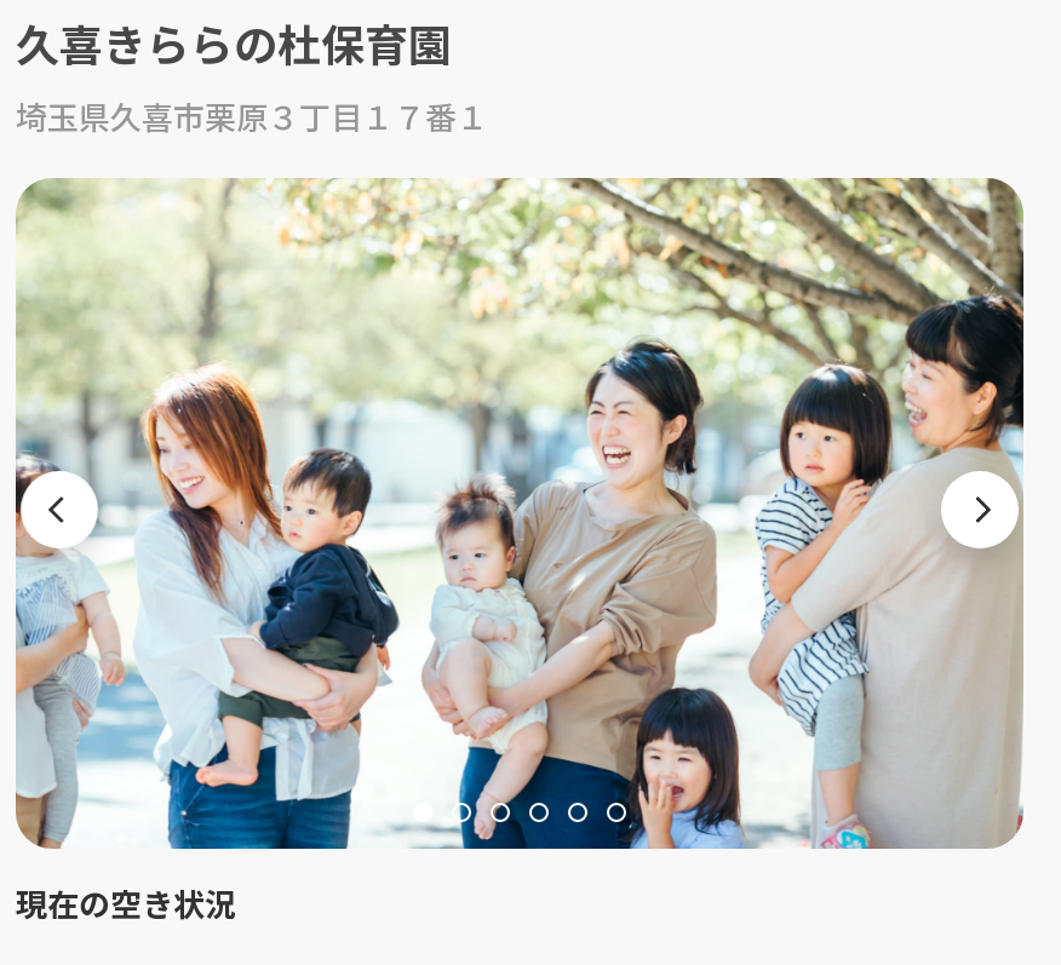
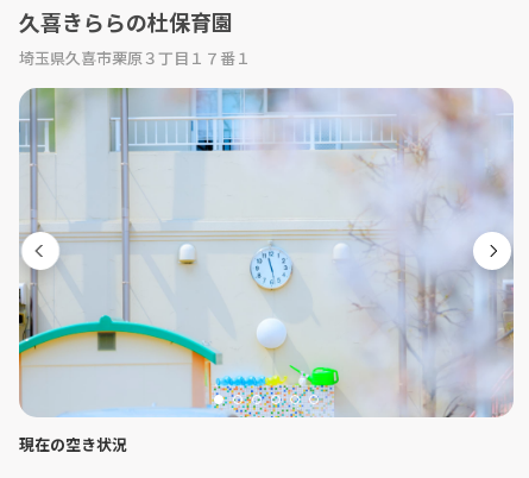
[13,176,1026,851] [image] -> [18,87,514,419] [image]

